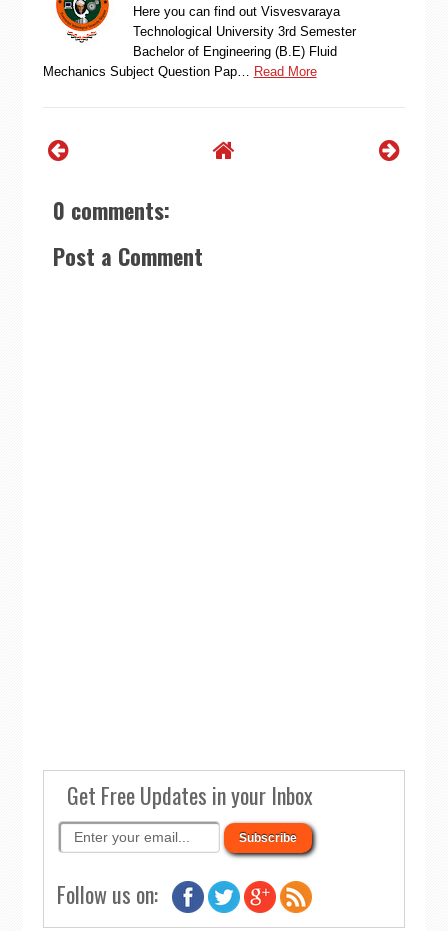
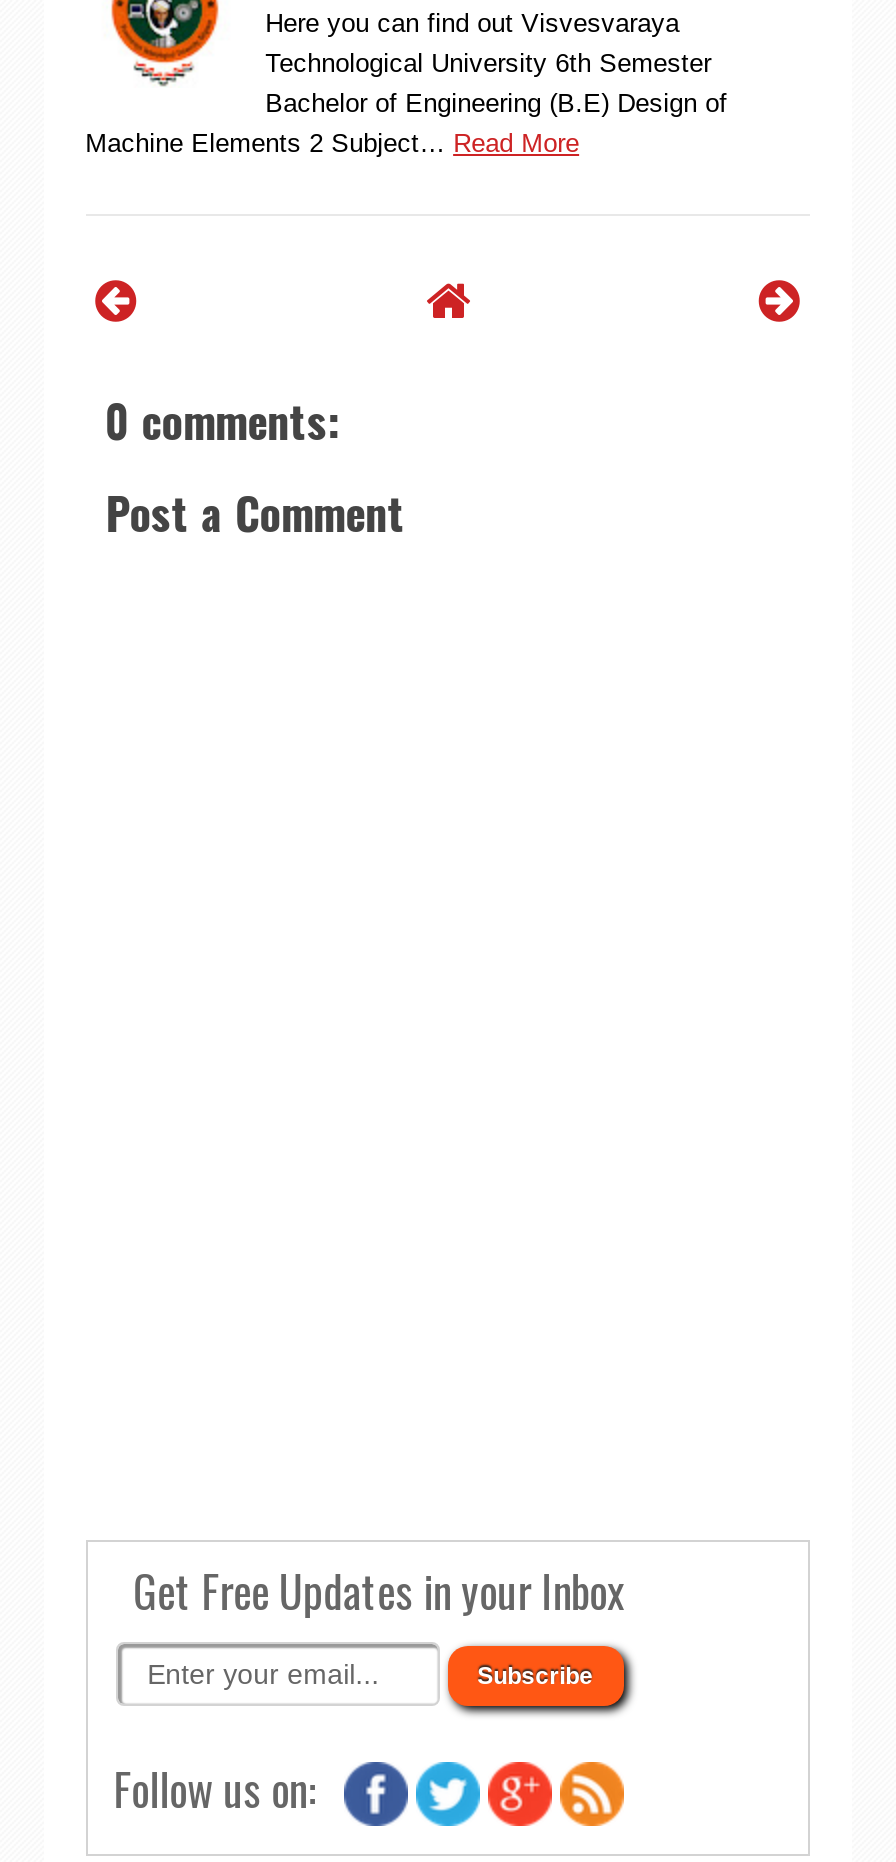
[43,23,356,78] Technological University 3rd Semester | Bachelor of Engineering (B.E) Fluid | Mechanics Subject Question Pap… Read More -> [85,47,727,157] Technological University 6th Semester | Bachelor of Engineering (B.E) Design of | Machine Elements 2 Subject… Read More

